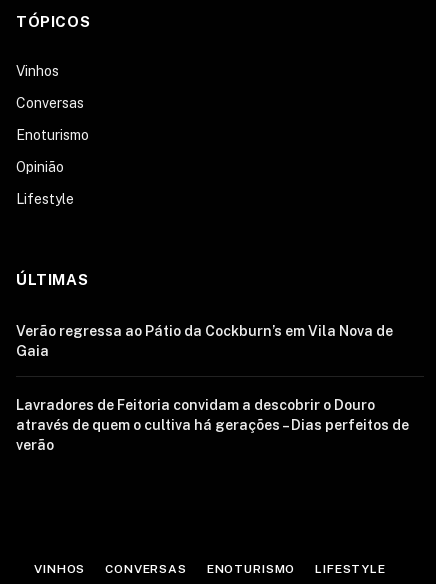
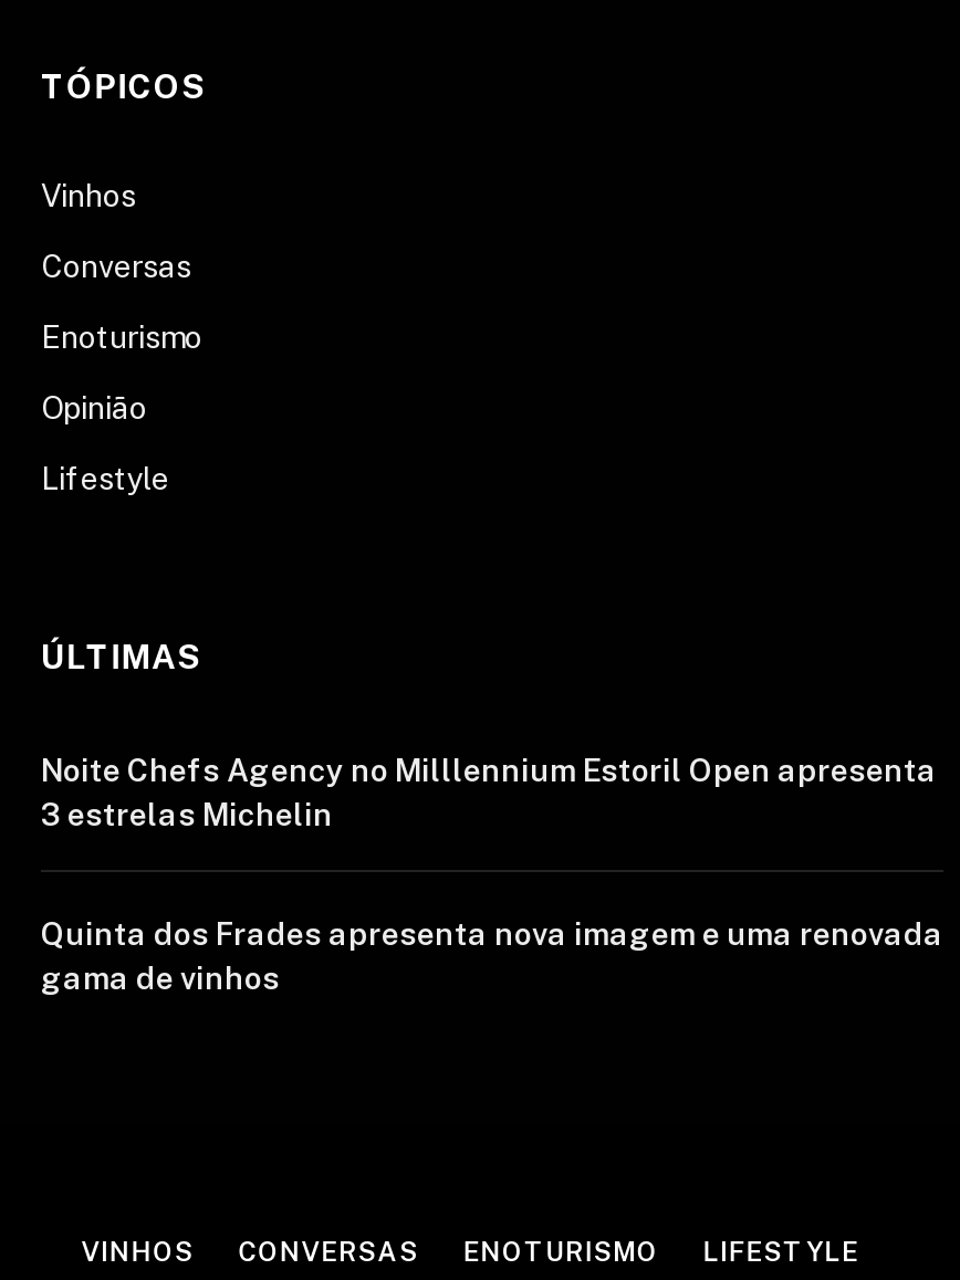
[16,323,393,359] Verão regressa ao Pátio da Cockburn’s em Vila Nova de | Gaia -> [41,753,937,832] Noite Chefs Agency no Milllennium Estoril Open apresenta | 3 estrelas Michelin
[16,397,409,453] Lavradores de Feitoria convidam a descobrir o Douro | através de quem o cultiva há gerações – Dias perfeitos de | verão -> [41,916,943,996] Quinta dos Frades apresenta nova imagem e uma renovada | gama de vinhos

